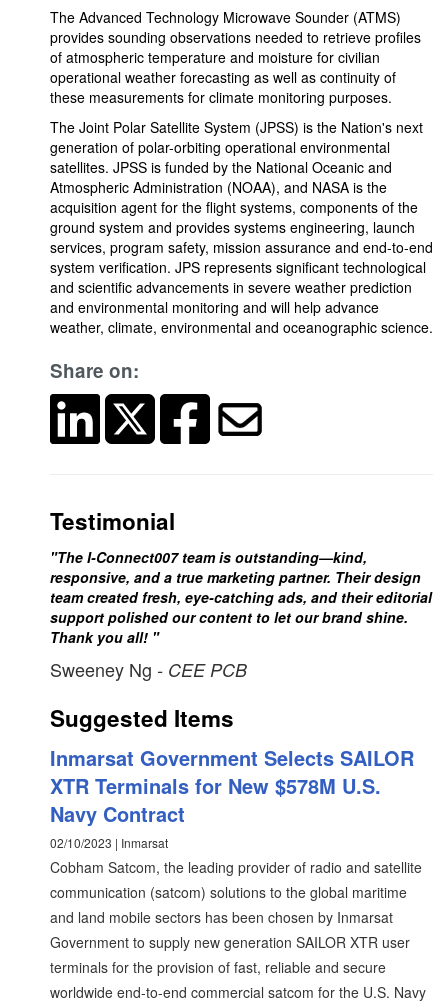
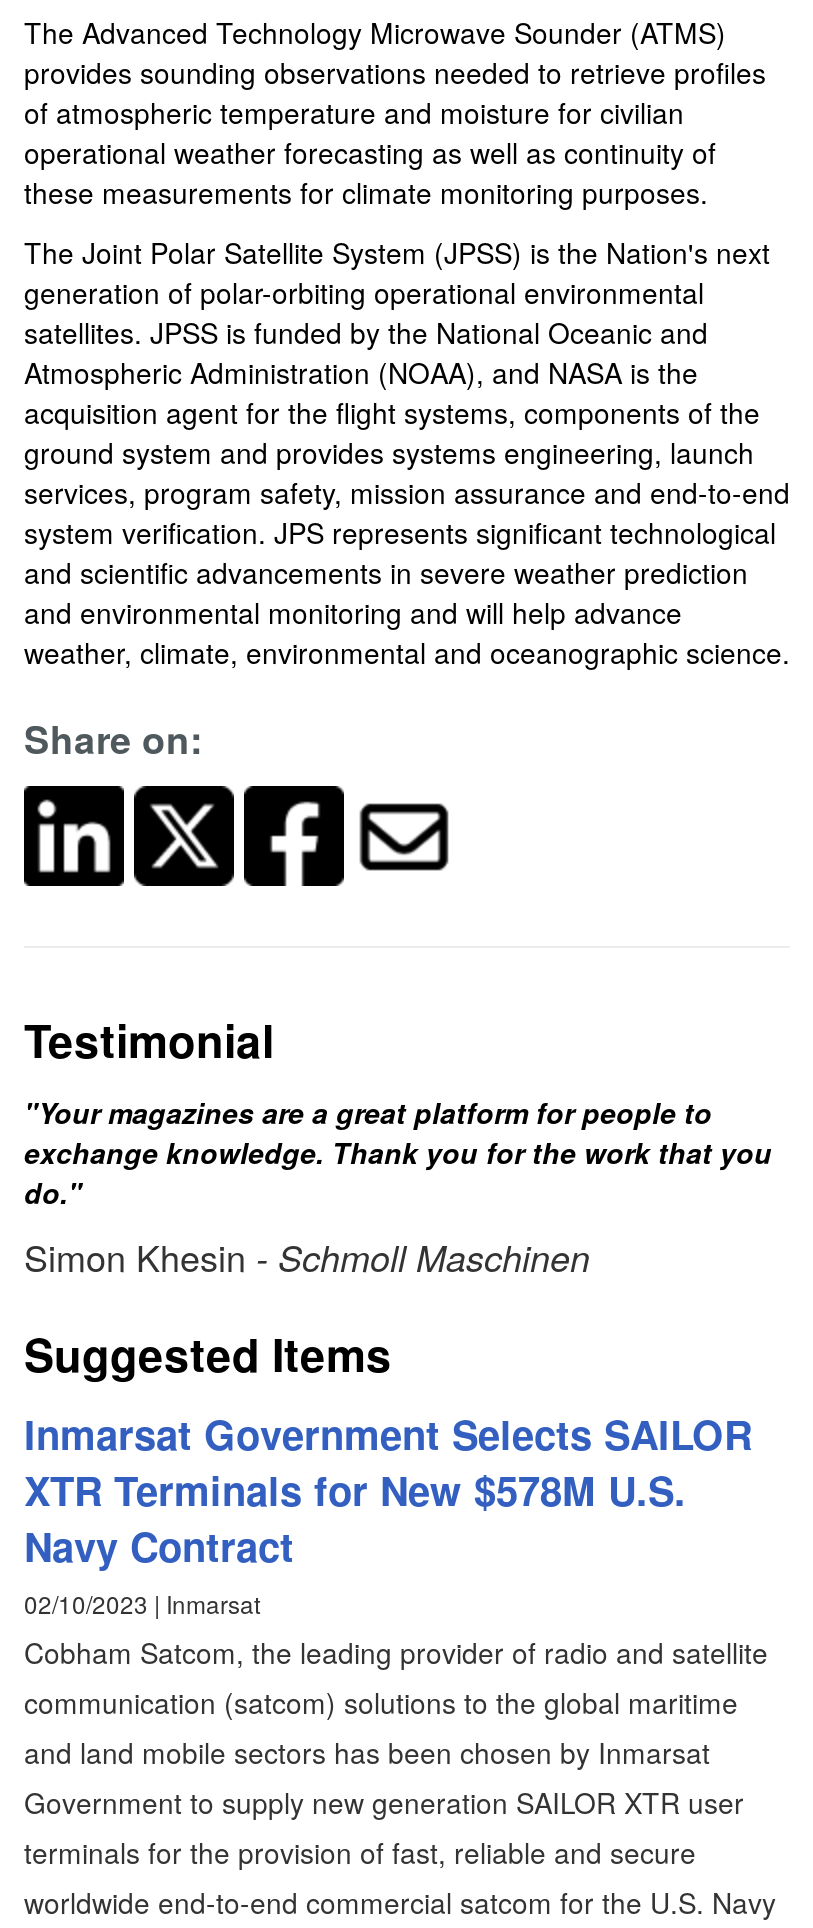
[50,547,432,682] "The I-Connect007 team is outstanding—kind, | responsive, and a true marketing partner. Their design | team created fresh, eye-catching ads, and their editorial | support polished our content to let our brand shine. | Thank you all! " | Sweeney Ng - CEE PCB -> [24,1092,772,1282] "Your magazines are a great platform for people to | exchange knowledge. Thank you for the work that you | do." | Simon Khesin - Schmoll Maschinen

